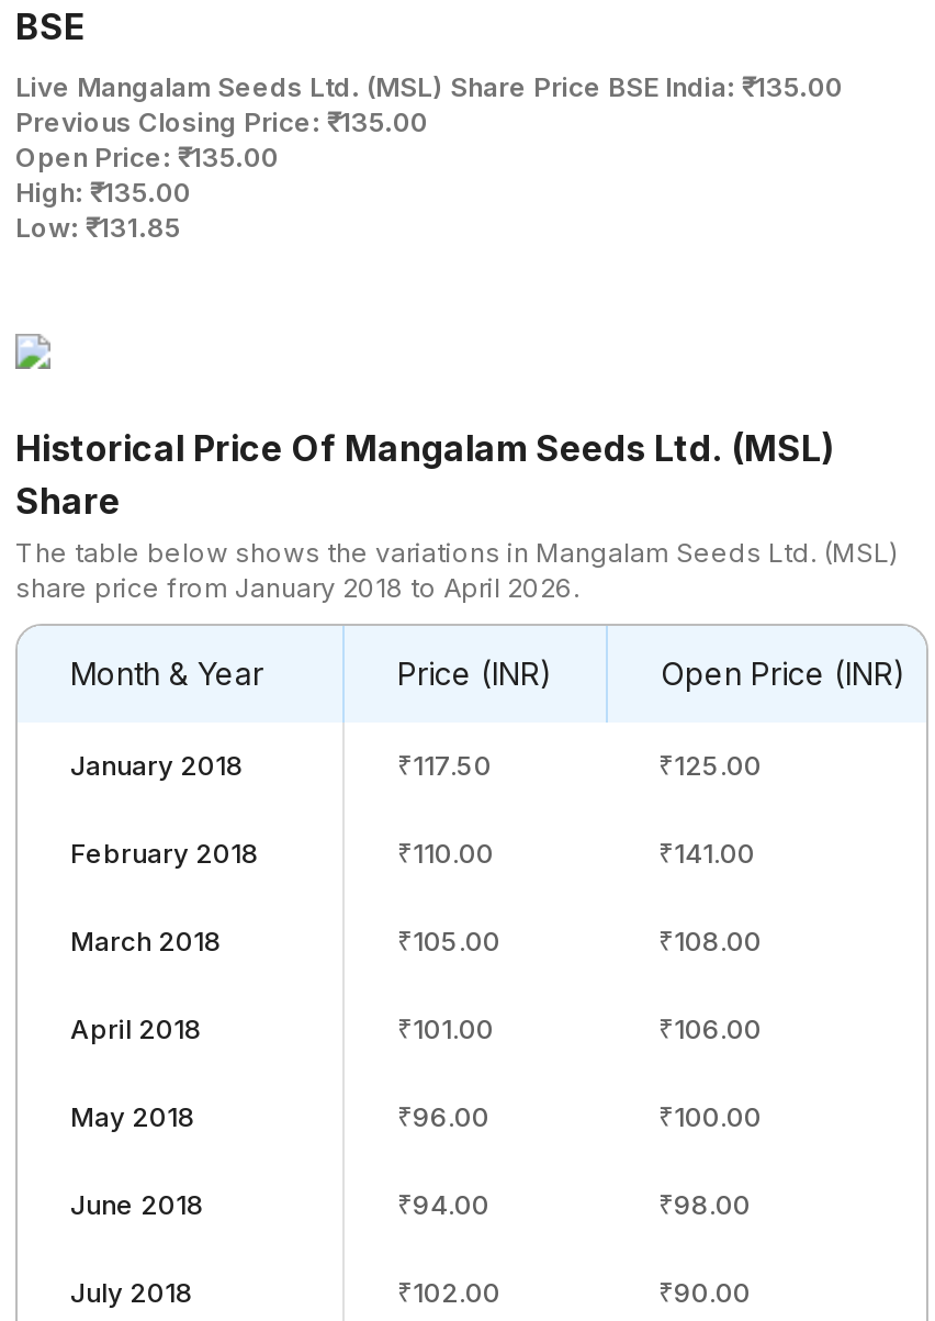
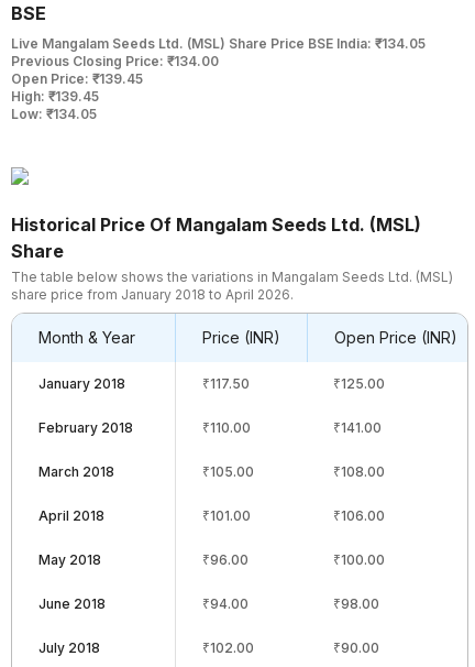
[15,70,843,103] Live Mangalam Seeds Ltd. (MSL) Share Price BSE India: ₹135.00 -> [11,35,426,52] Live Mangalam Seeds Ltd. (MSL) Share Price BSE India: ₹134.05
[15,105,428,138] Previous Closing Price: ₹135.00 -> [11,53,219,69] Previous Closing Price: ₹134.00
[15,140,279,173] Open Price: ₹135.00 -> [11,70,143,87] Open Price: ₹139.45
[15,175,191,208] High: ₹135.00 -> [11,88,99,104] High: ₹139.45
[15,210,180,243] Low: ₹131.85 -> [11,105,97,122] Low: ₹134.05

